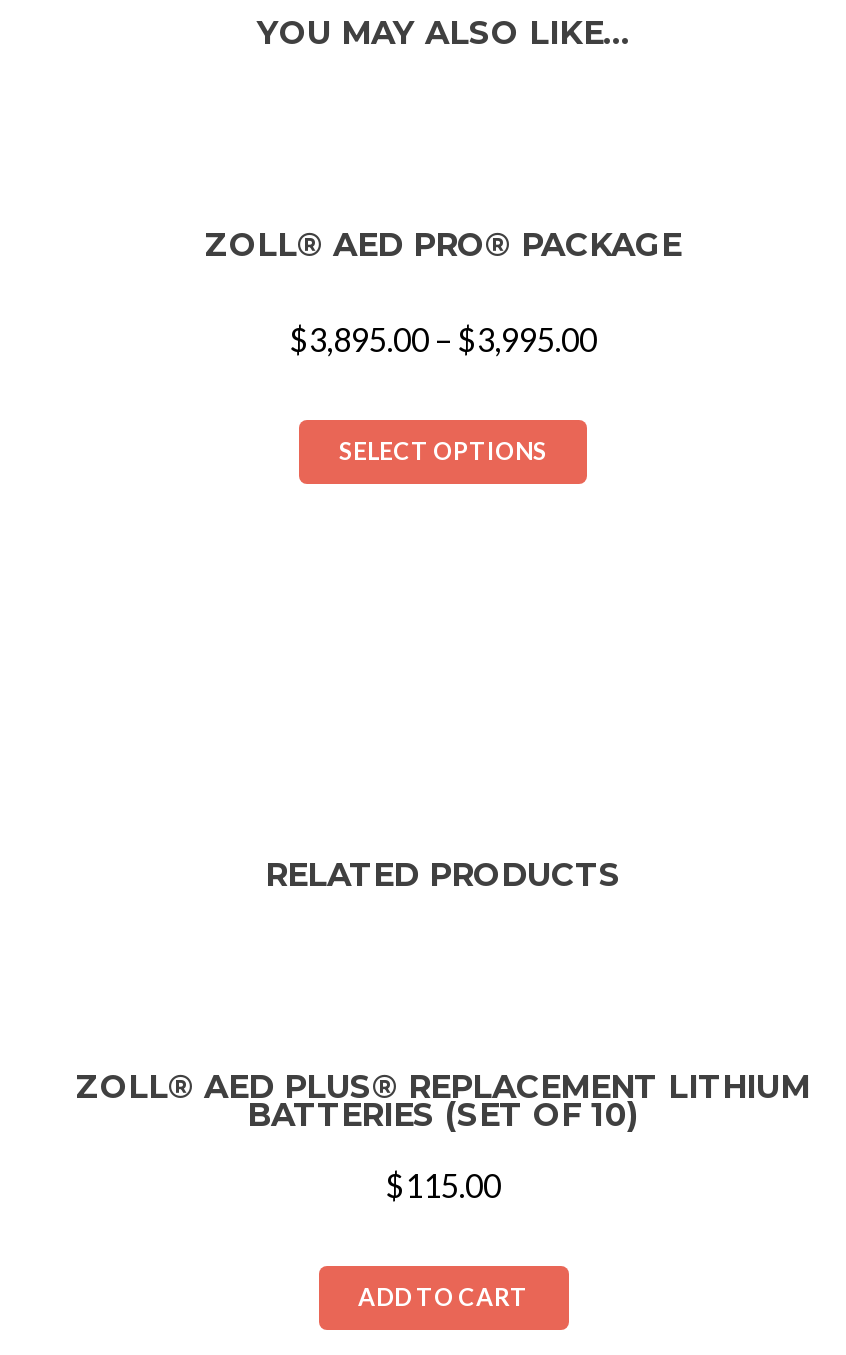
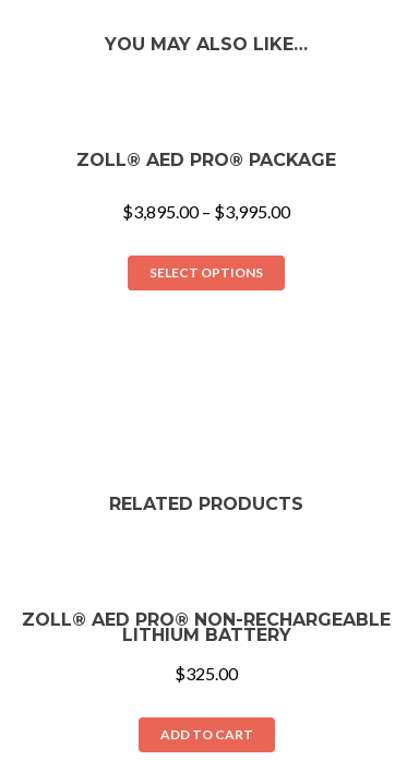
[76,1069,810,1135] ZOLL® AED PLUS® REPLACEMENT LITHIUM | BATTERIES (SET OF 10) -> [22,610,391,646] ZOLL® AED PRO® NON-RECHARGEABLE | LITHIUM BATTERY
[385,1167,501,1205] $115.00 -> [175,663,238,684] $325.00

